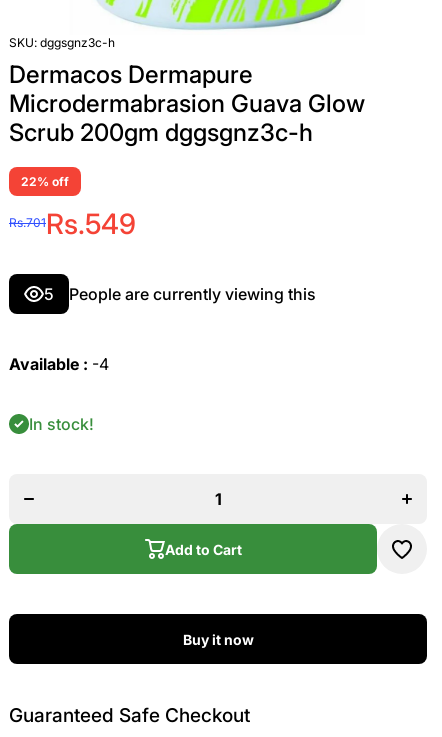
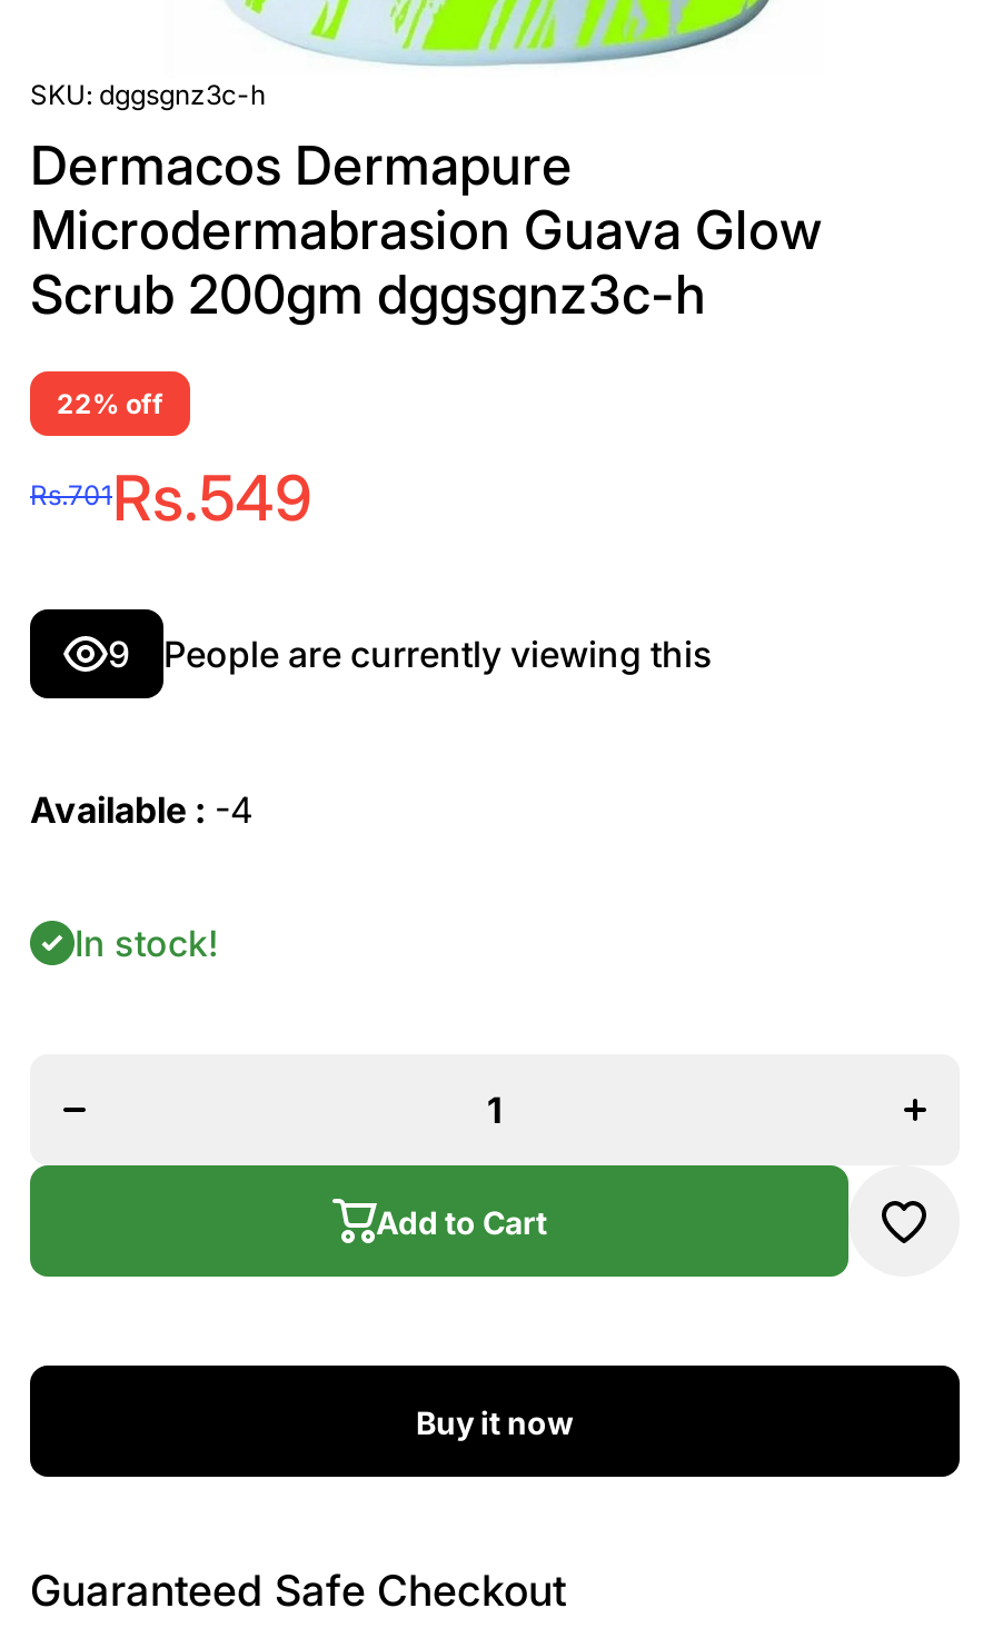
[44,284,316,304] 5 People are currently viewing this -> [108,632,713,676] 9 People are currently viewing this

